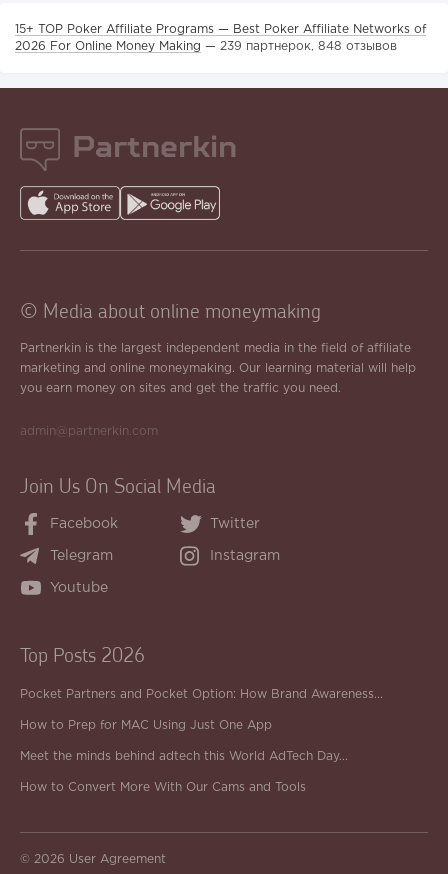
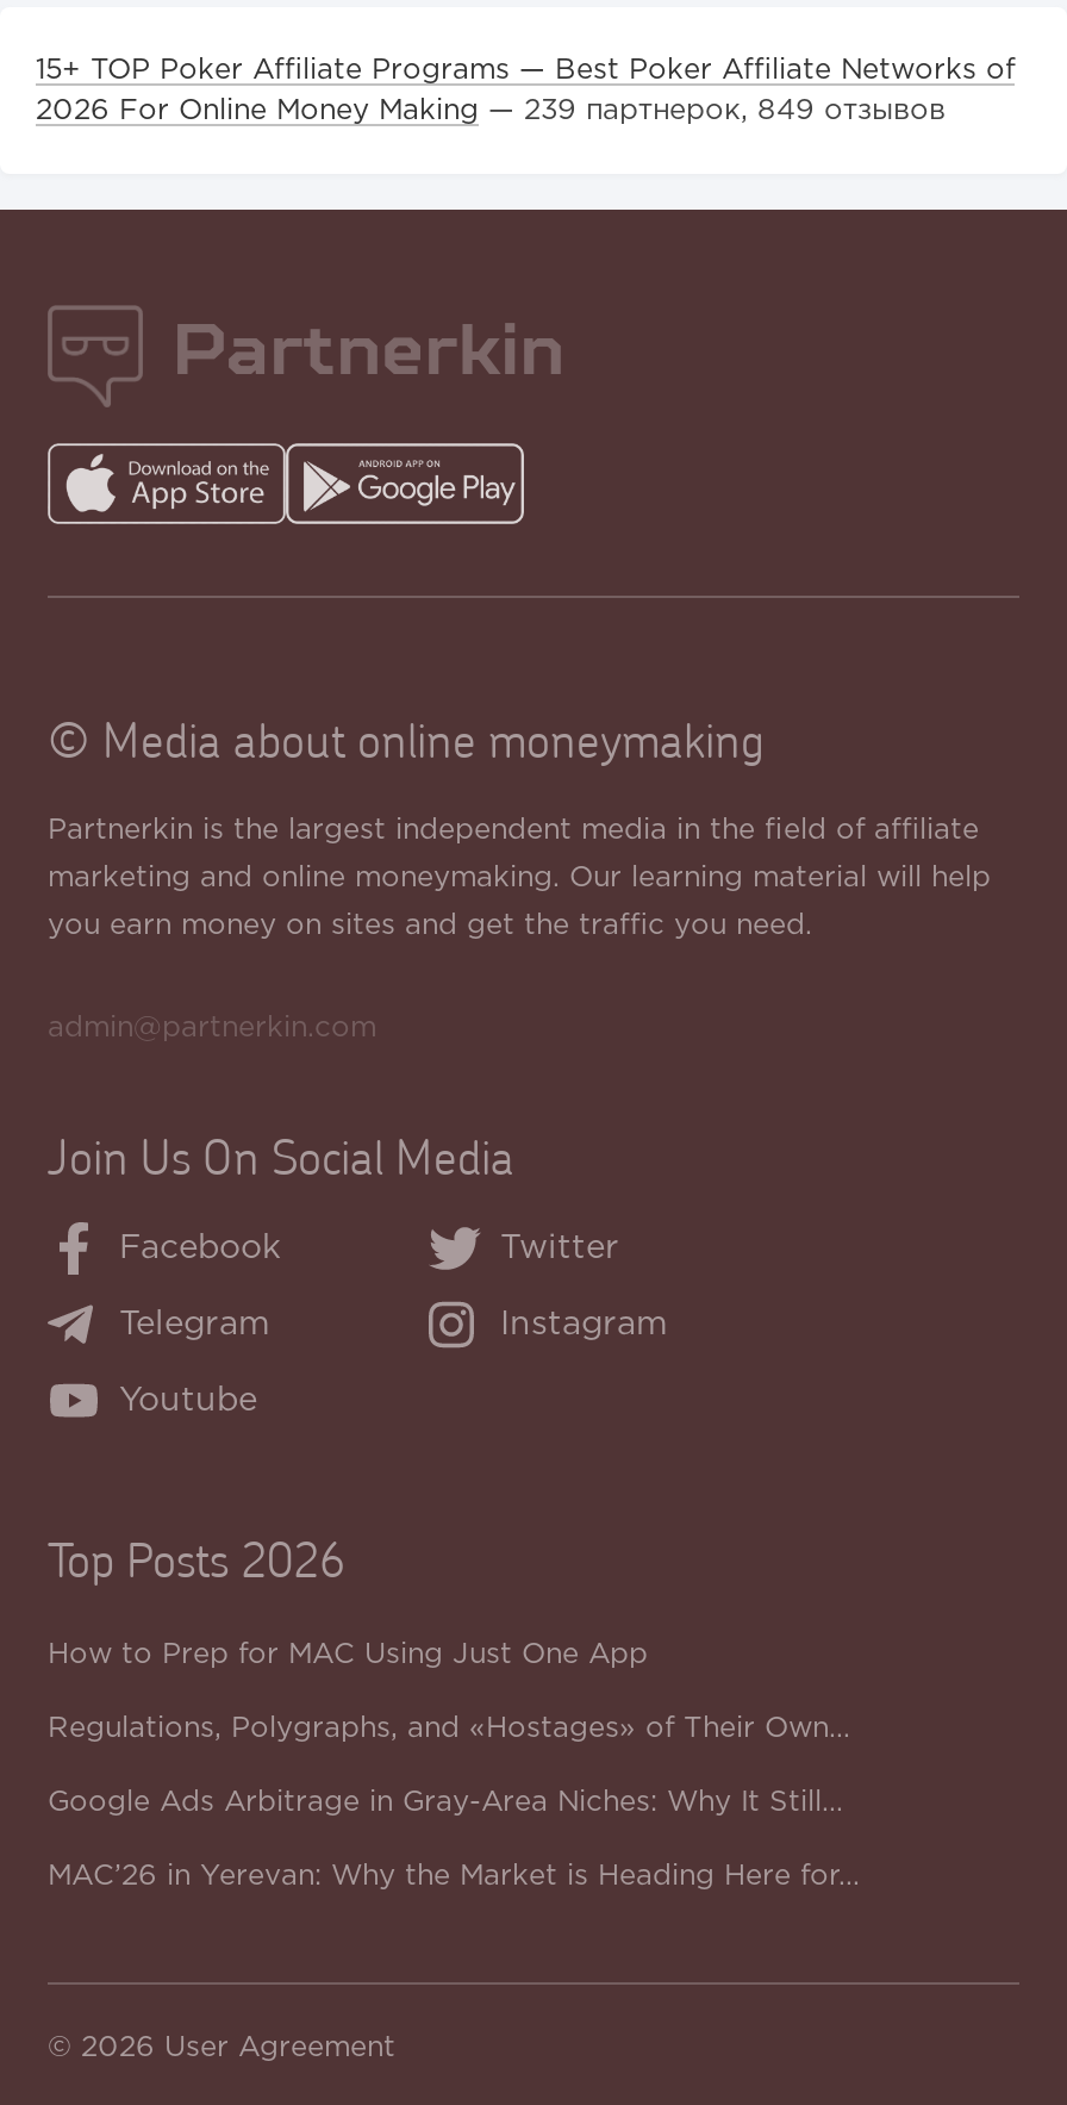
[15,41,397,52] 2026 For Online Money Making — 239 партнерок, 848 отзывов -> [36,97,946,124] 2026 For Online Money Making — 239 партнерок, 849 отзывов
[20,689,383,700] Pocket Partners and Pocket Option: How Brand Awareness... -> none
moved [20,720,272,731] -> [48,1641,648,1667]: How to Prep for MAC Using Just One App
[20,751,348,793] Meet the minds behind adtech this World AdTech Day... | How to Convert More With Our Cams and Tools -> [48,1715,860,1889] Regulations, Polygraphs, and «Hostages» of Their Own... | Google Ads Arbitrage in Gray-Area Niches: Why It Still... | MAC’26 in Yerevan: Why the Market is Heading Here for...

